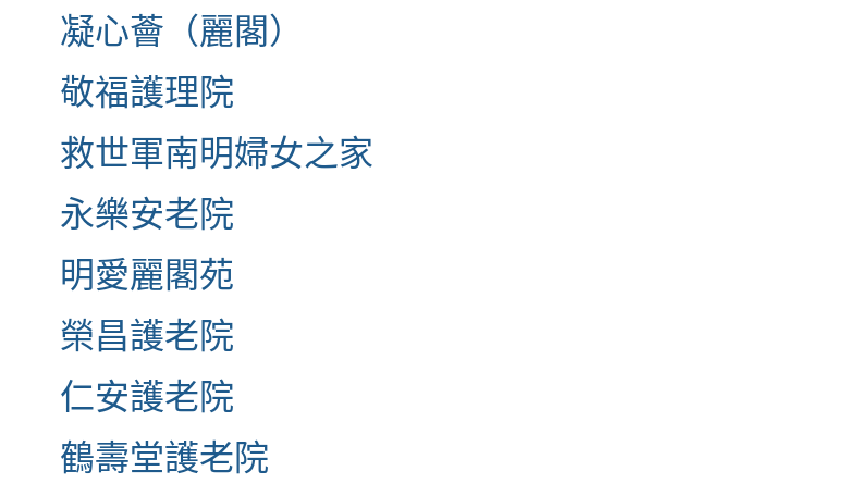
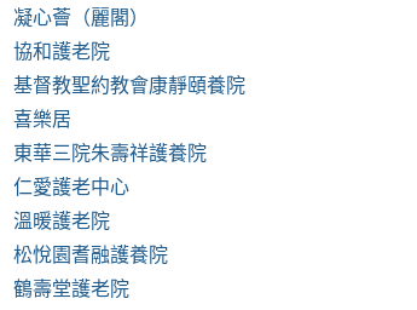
[60,75,373,416] 敬福護理院 | 救世軍南明婦女之家 | 永樂安老院 | 明愛麗閣苑 | 榮昌護老院 | 仁安護老院 -> [13,42,245,266] 協和護老院 | 基督教聖約教會康靜頤養院 | 喜樂居 | 東華三院朱壽祥護養院 | 仁愛護老中心 | 溫暖護老院 | 松悅園耆融護養院

